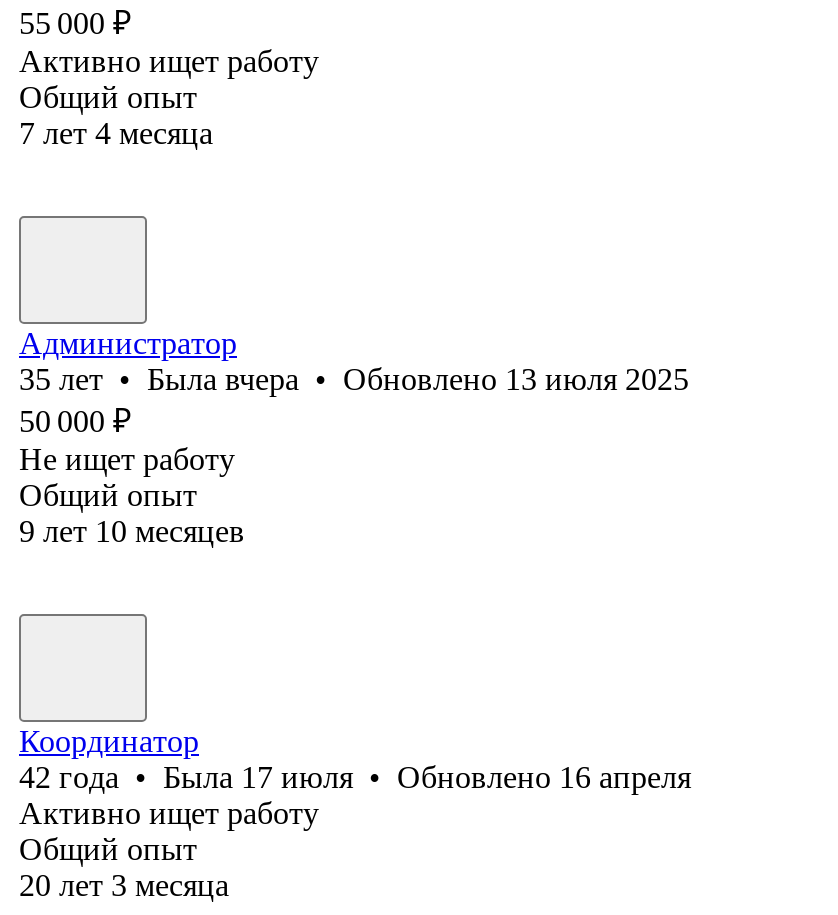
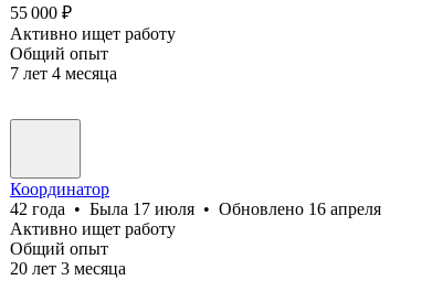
[19,326,689,548] Администратор | 35 лет • Была вчера • Обновлено 13 июля 2025 | 50 000 ₽ | Не ищет работу | Общий опыт | 9 лет 10 месяцев -> none

